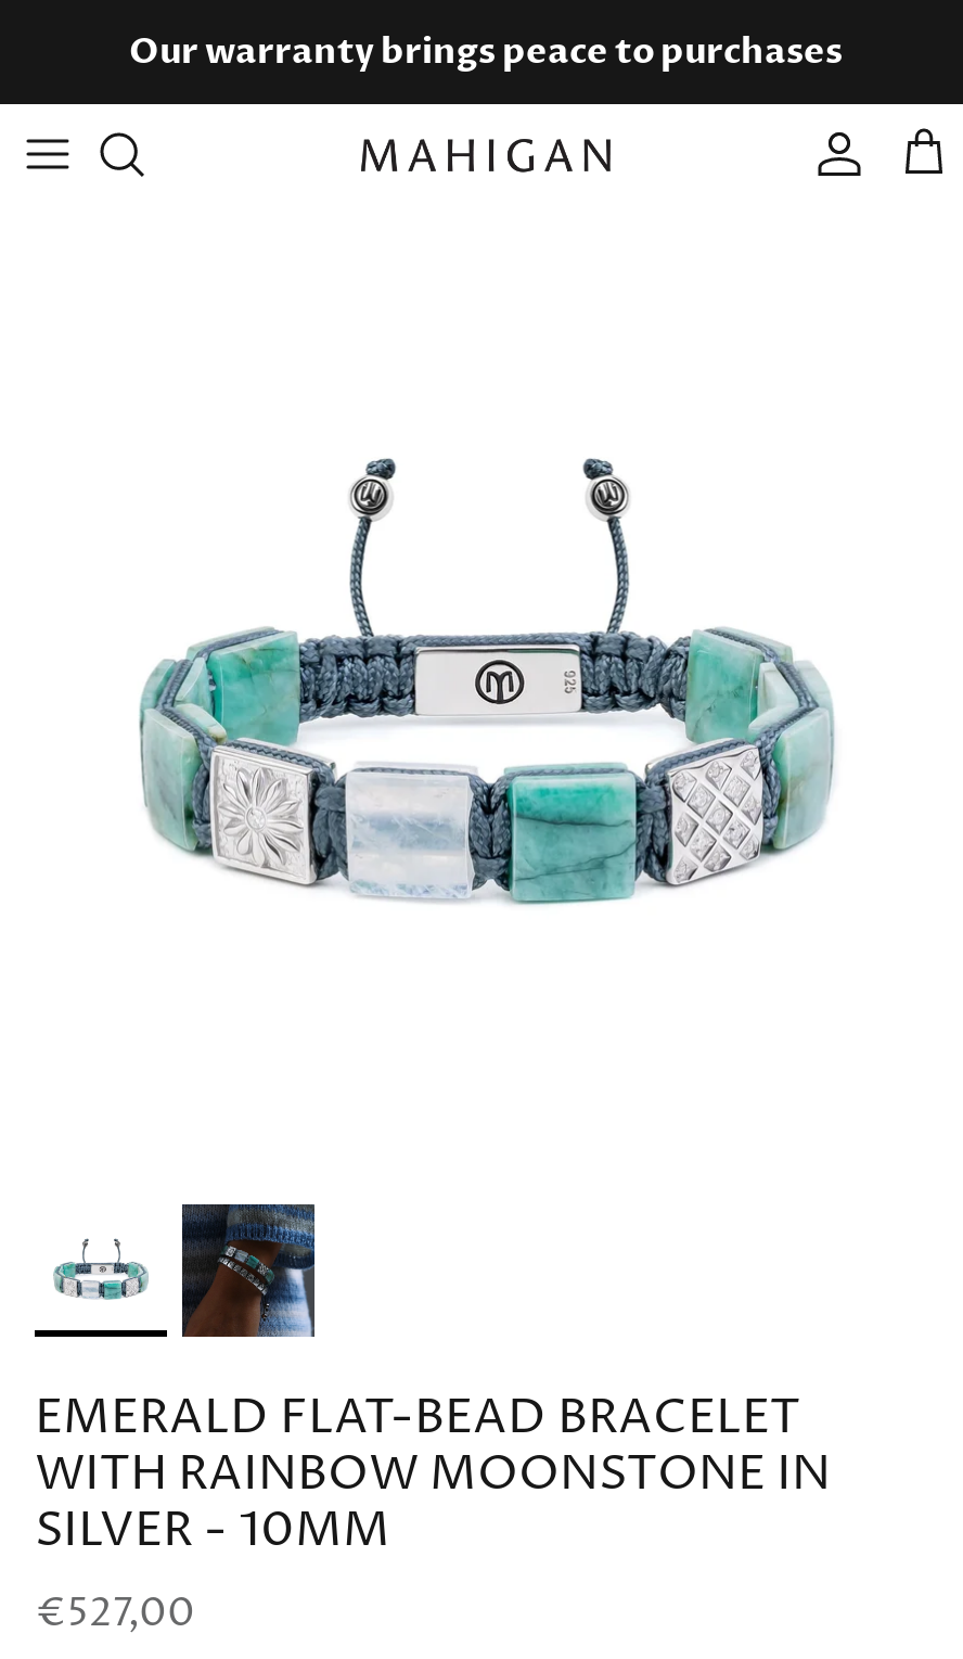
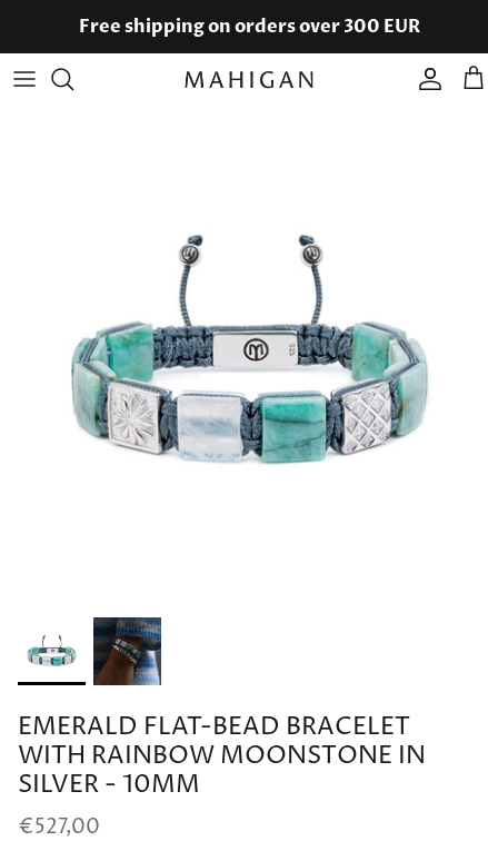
[129,28,843,76] Our warranty brings peace to purchases -> [78,14,420,39] Free shipping on orders over 300 EUR

